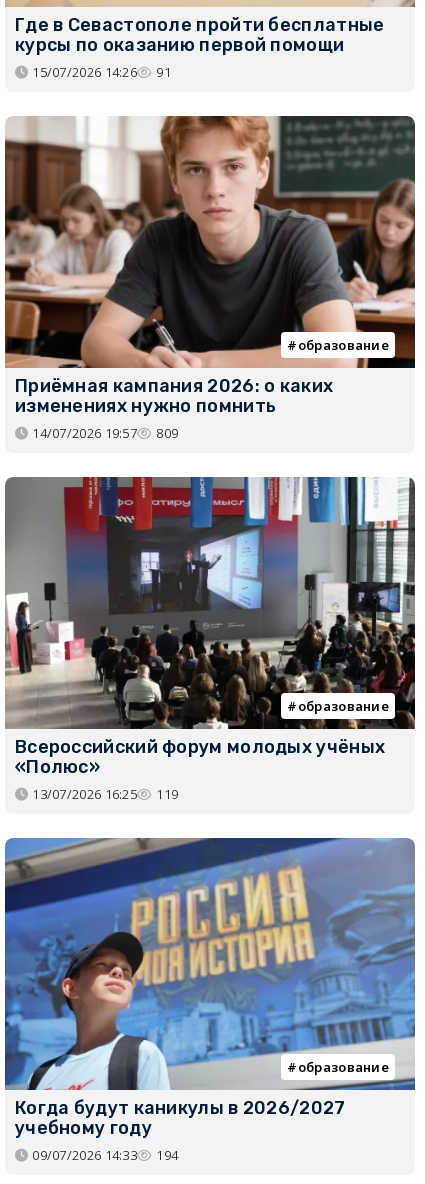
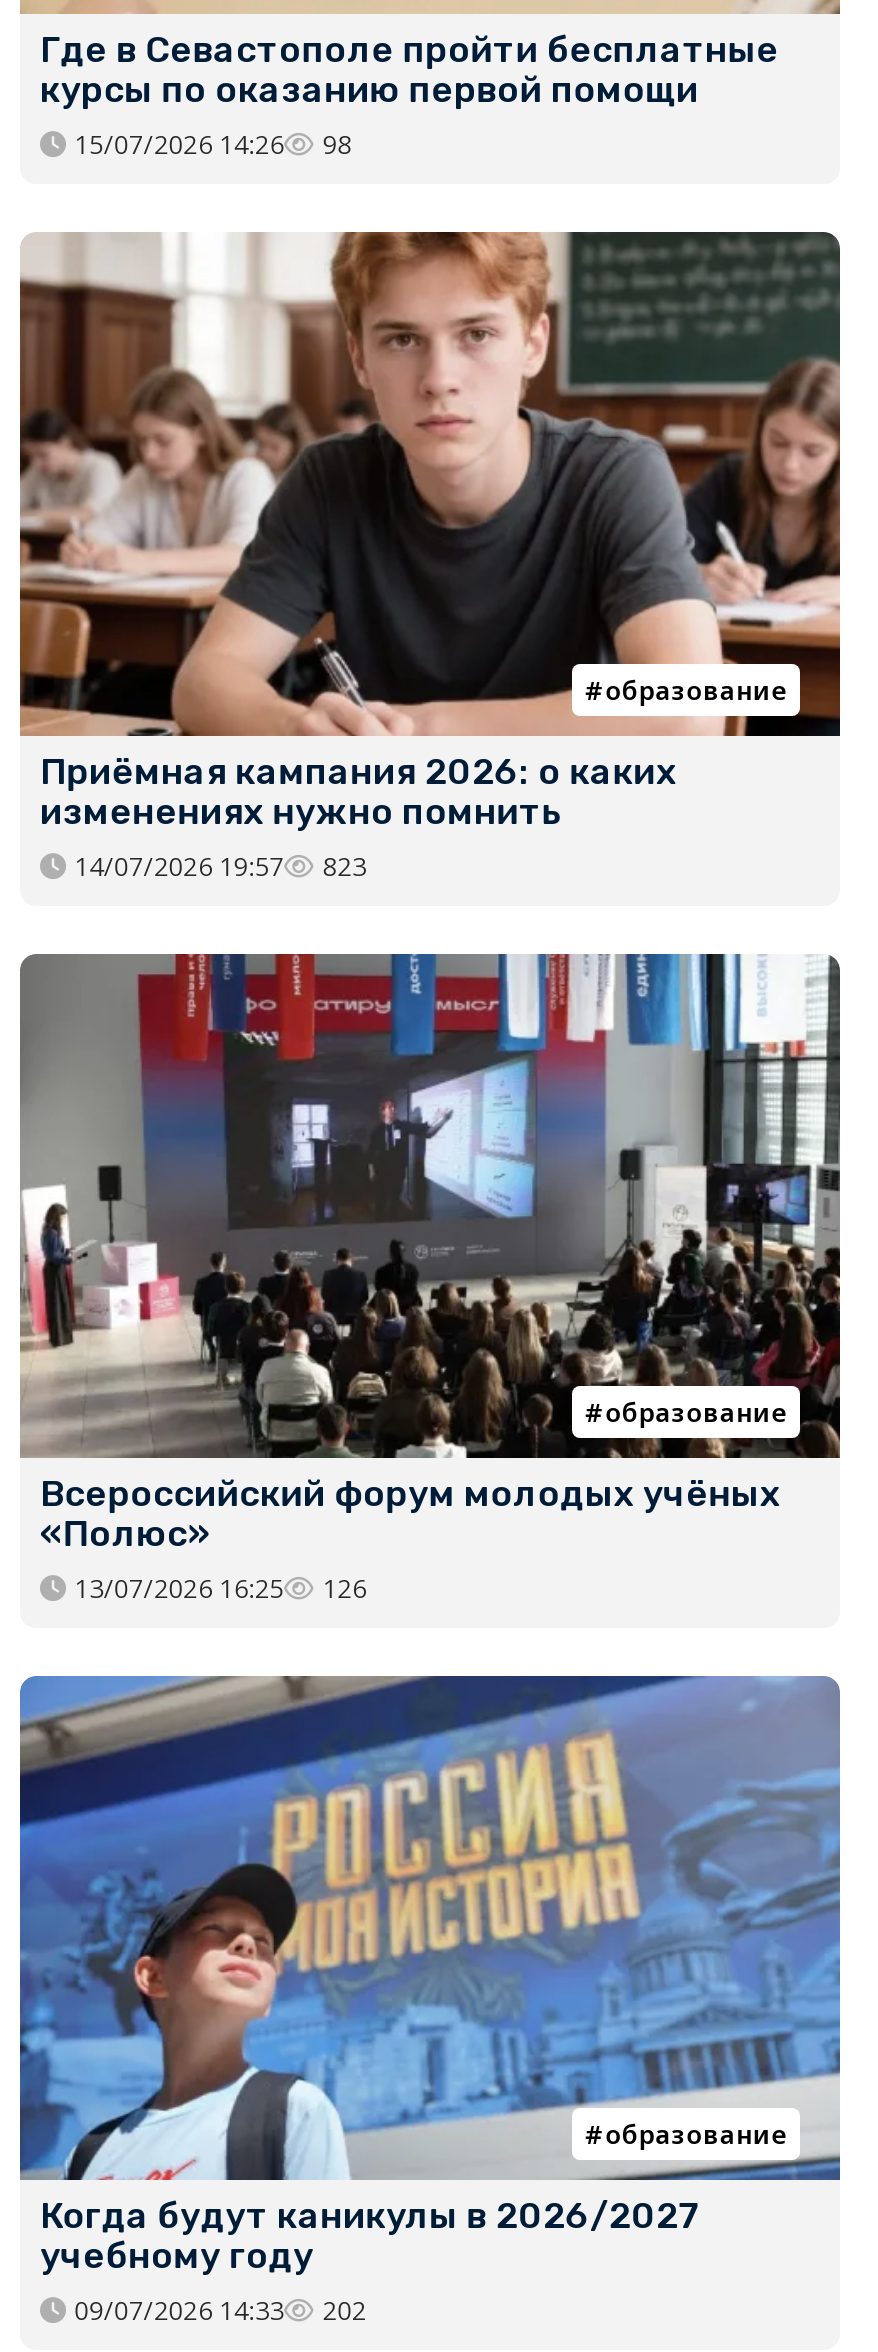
[32,63,171,81] 15/07/2026 14:26 91 -> [75,126,352,162] 15/07/2026 14:26 98
[32,424,178,442] 14/07/2026 19:57 809 -> [75,848,367,884] 14/07/2026 19:57 823
[32,785,178,803] 13/07/2026 16:25 119 -> [75,1569,367,1605] 13/07/2026 16:25 126
[32,1146,178,1164] 09/07/2026 14:33 194 -> [75,2291,367,2327] 09/07/2026 14:33 202

